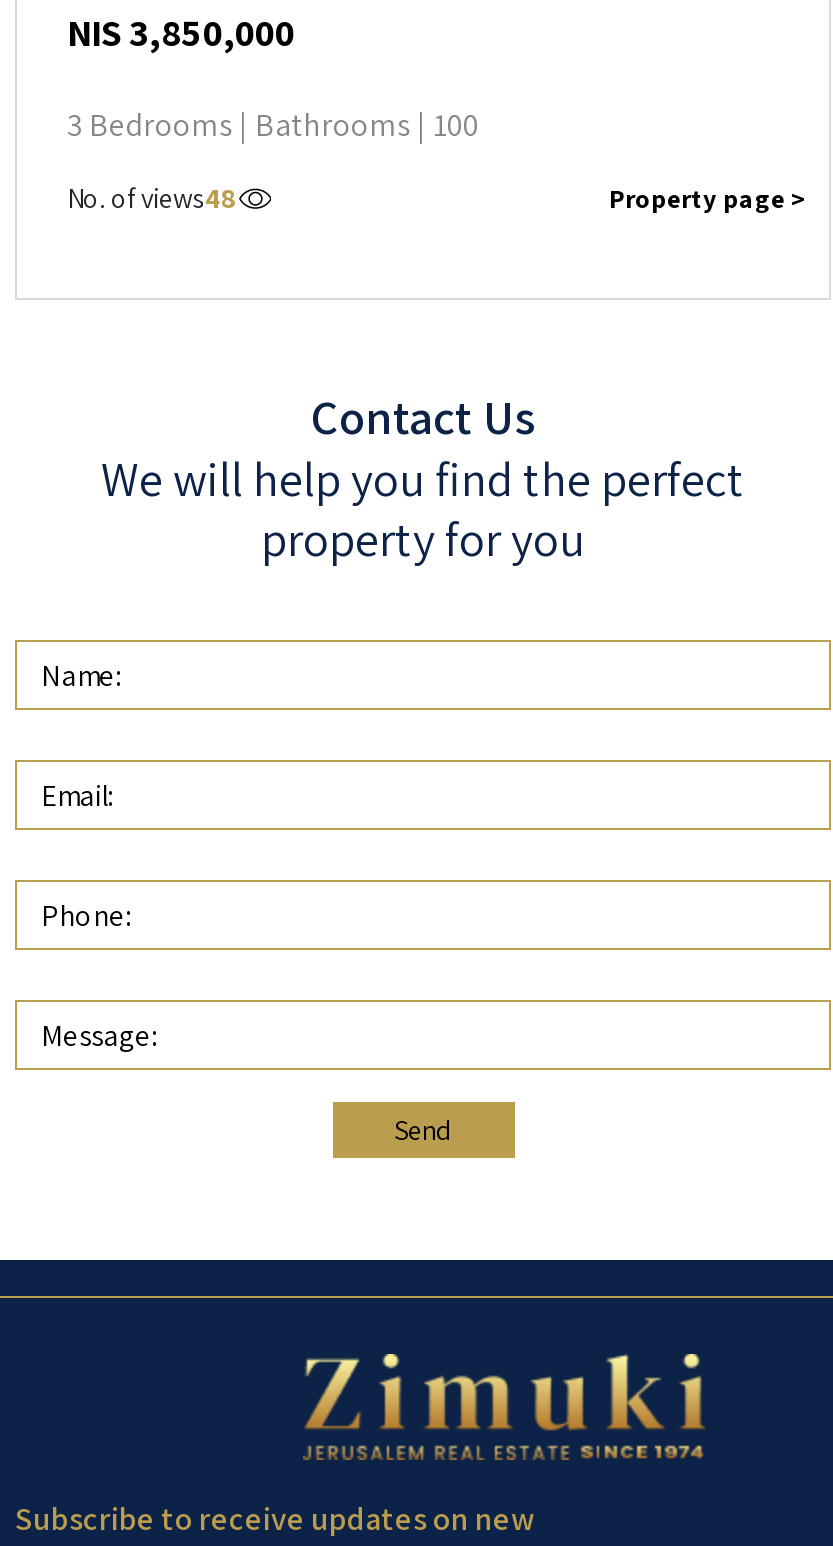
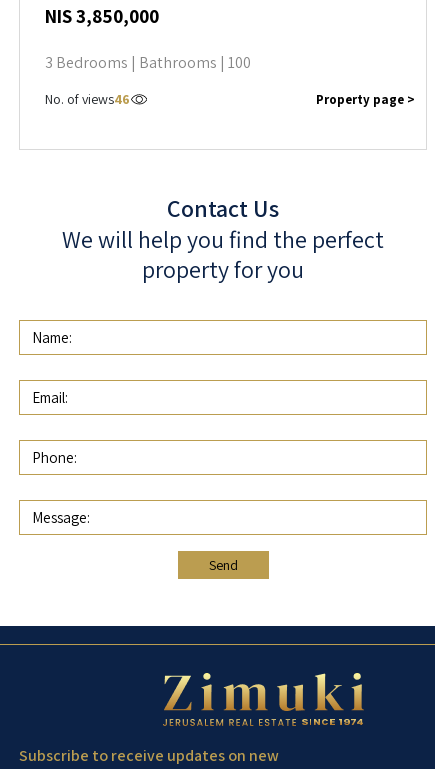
[67,180,237,216] No. of views48 -> [45,90,130,108] No. of views46

